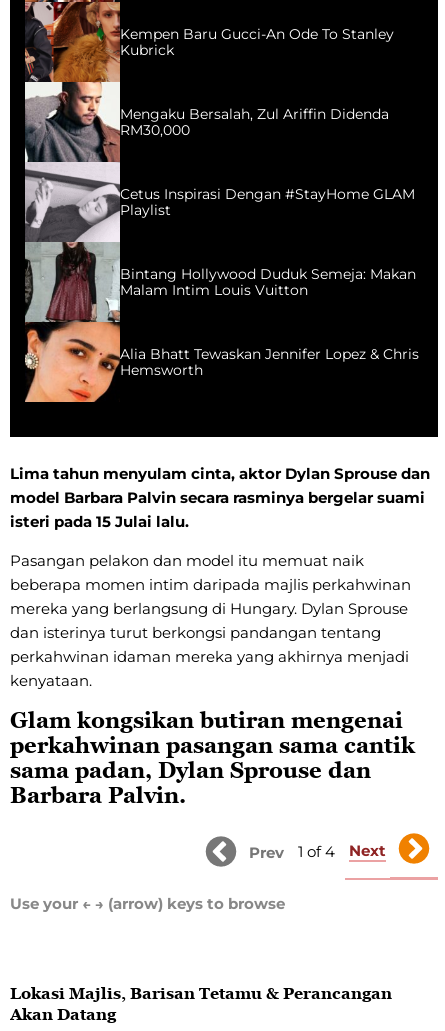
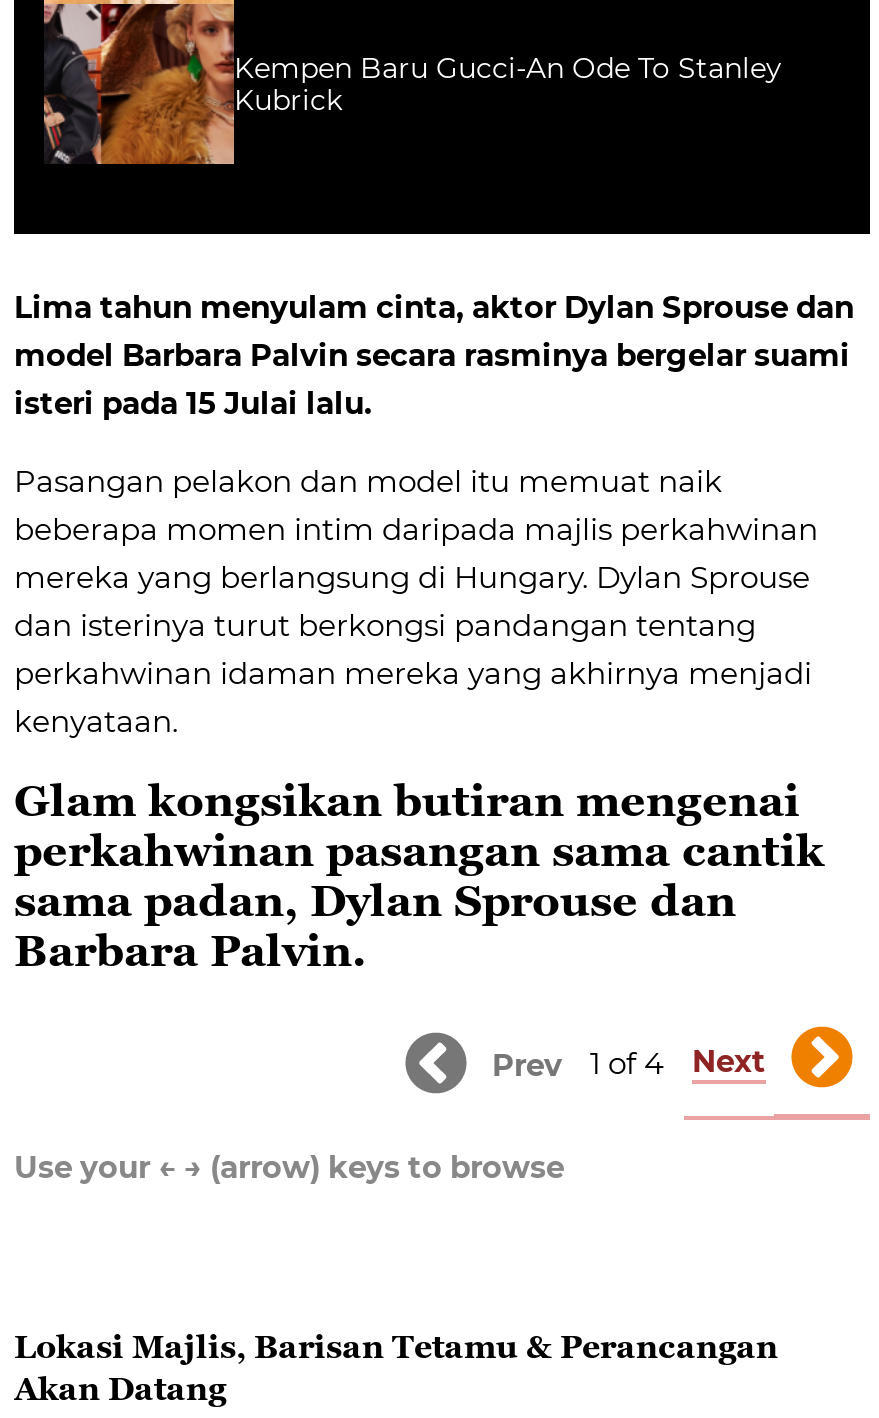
[24,81,389,403] [image] | Mengaku Bersalah, Zul Ariffin Didenda | RM30,000 -> none
[120,185,415,219] Cetus Inspirasi Dengan #StayHome GLAM | Playlist -> none
[120,265,416,299] Bintang Hollywood Duduk Semeja: Makan | Malam Intim Louis Vuitton -> none
[120,345,419,379] Alia Bhatt Tewaskan Jennifer Lopez & Chris | Hemsworth -> none

